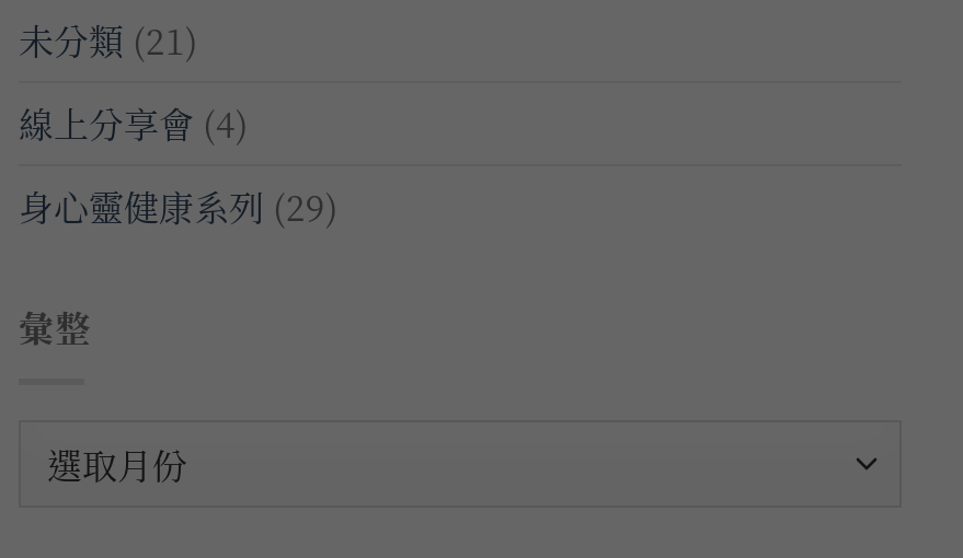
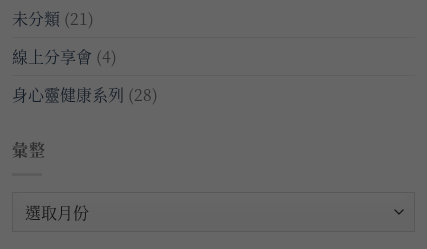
[19,182,339,233] 身心靈健康系列(29) -> [12,83,158,106] 身心靈健康系列(28)

